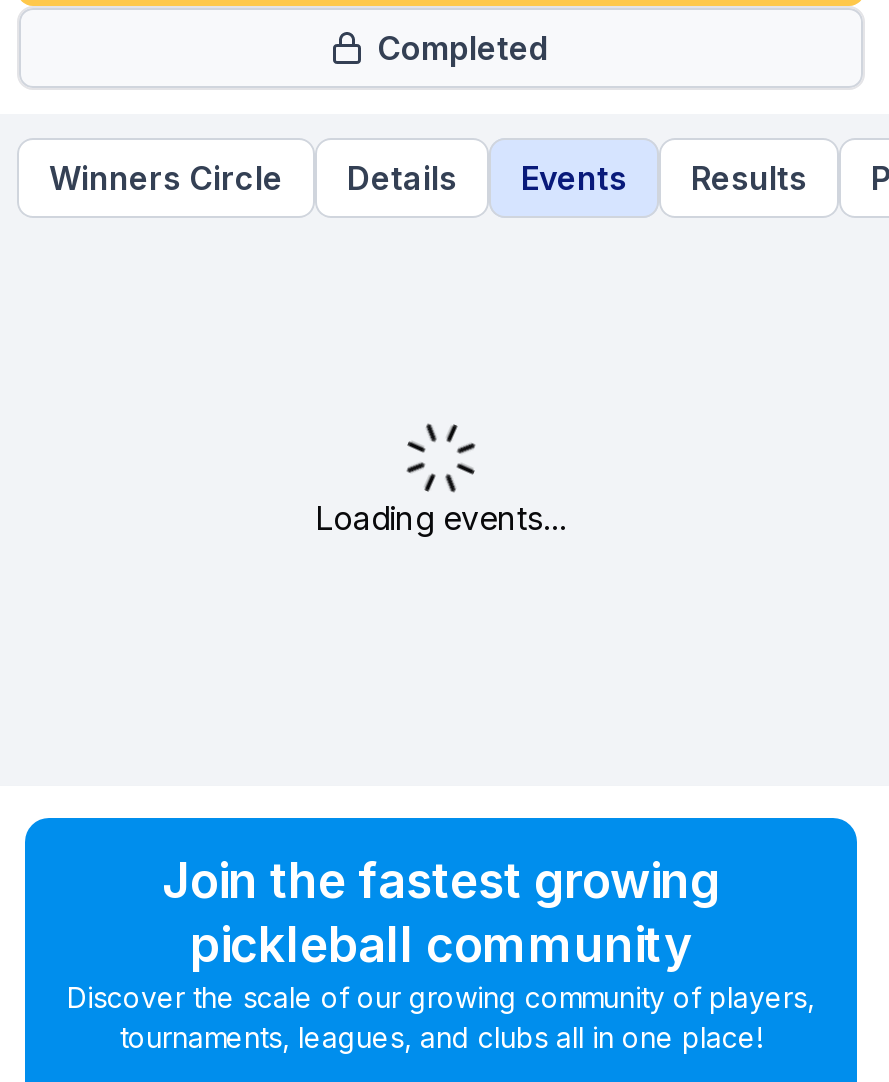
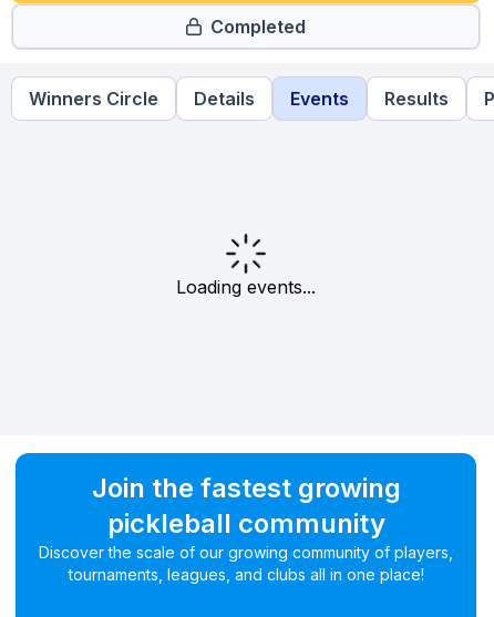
[405,422,477,494] [image] -> [225,233,267,274] [image]

